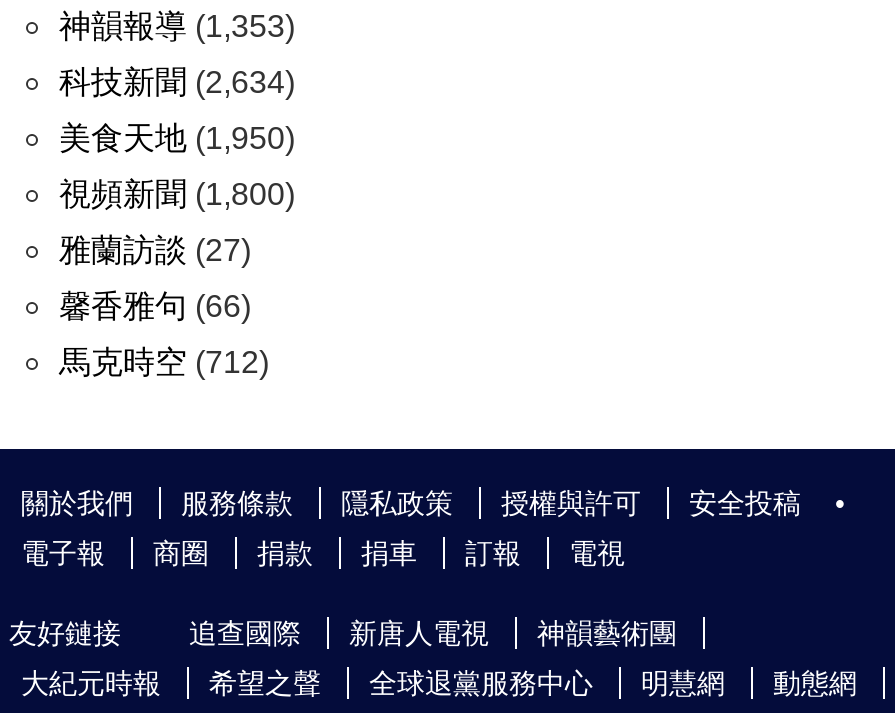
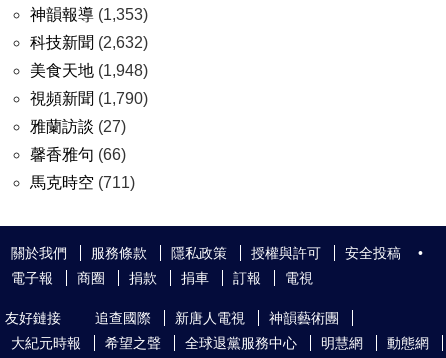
[59,65,295,99] 科技新聞(2,634) -> [30,34,148,51] 科技新聞(2,632)
[59,121,295,155] 美食天地(1,950) -> [30,62,148,79] 美食天地(1,948)
[59,177,295,211] 視頻新聞(1,800) -> [30,90,148,107] 視頻新聞(1,790)
[59,345,269,379] 馬克時空(712) -> [30,174,135,191] 馬克時空(711)

